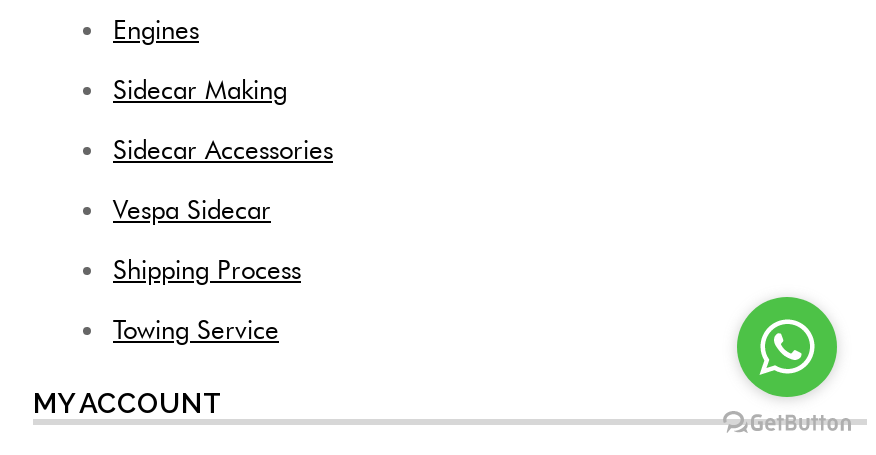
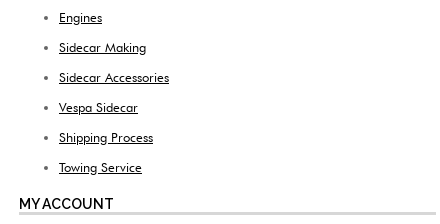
[725,295,851,433] [image] -> none

